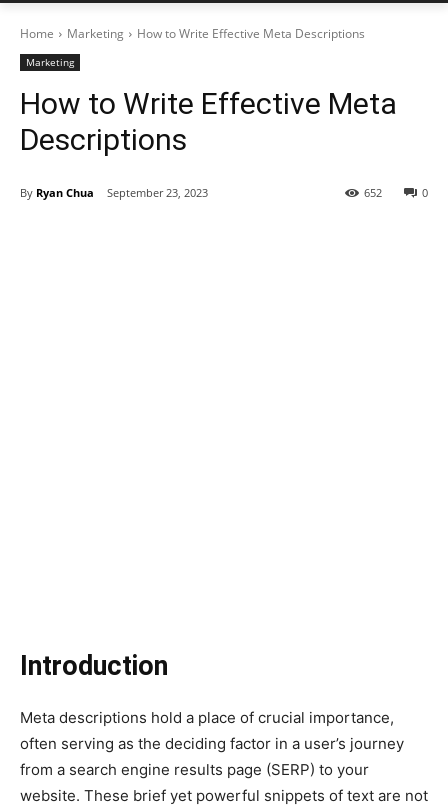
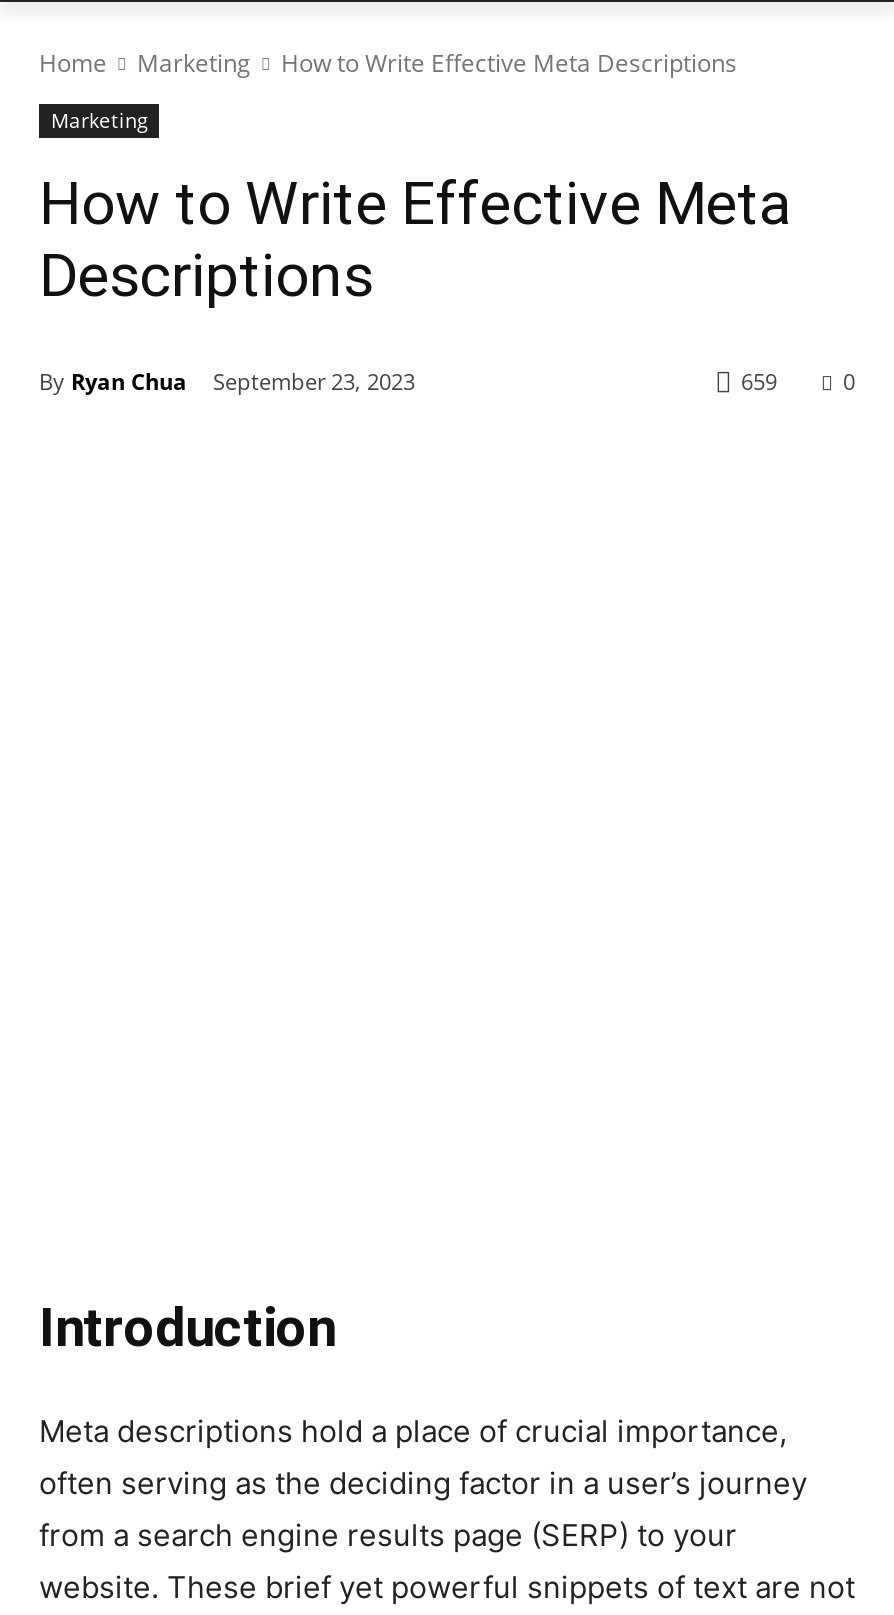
[364,185,382,200] 652 -> [741,366,777,396] 659

